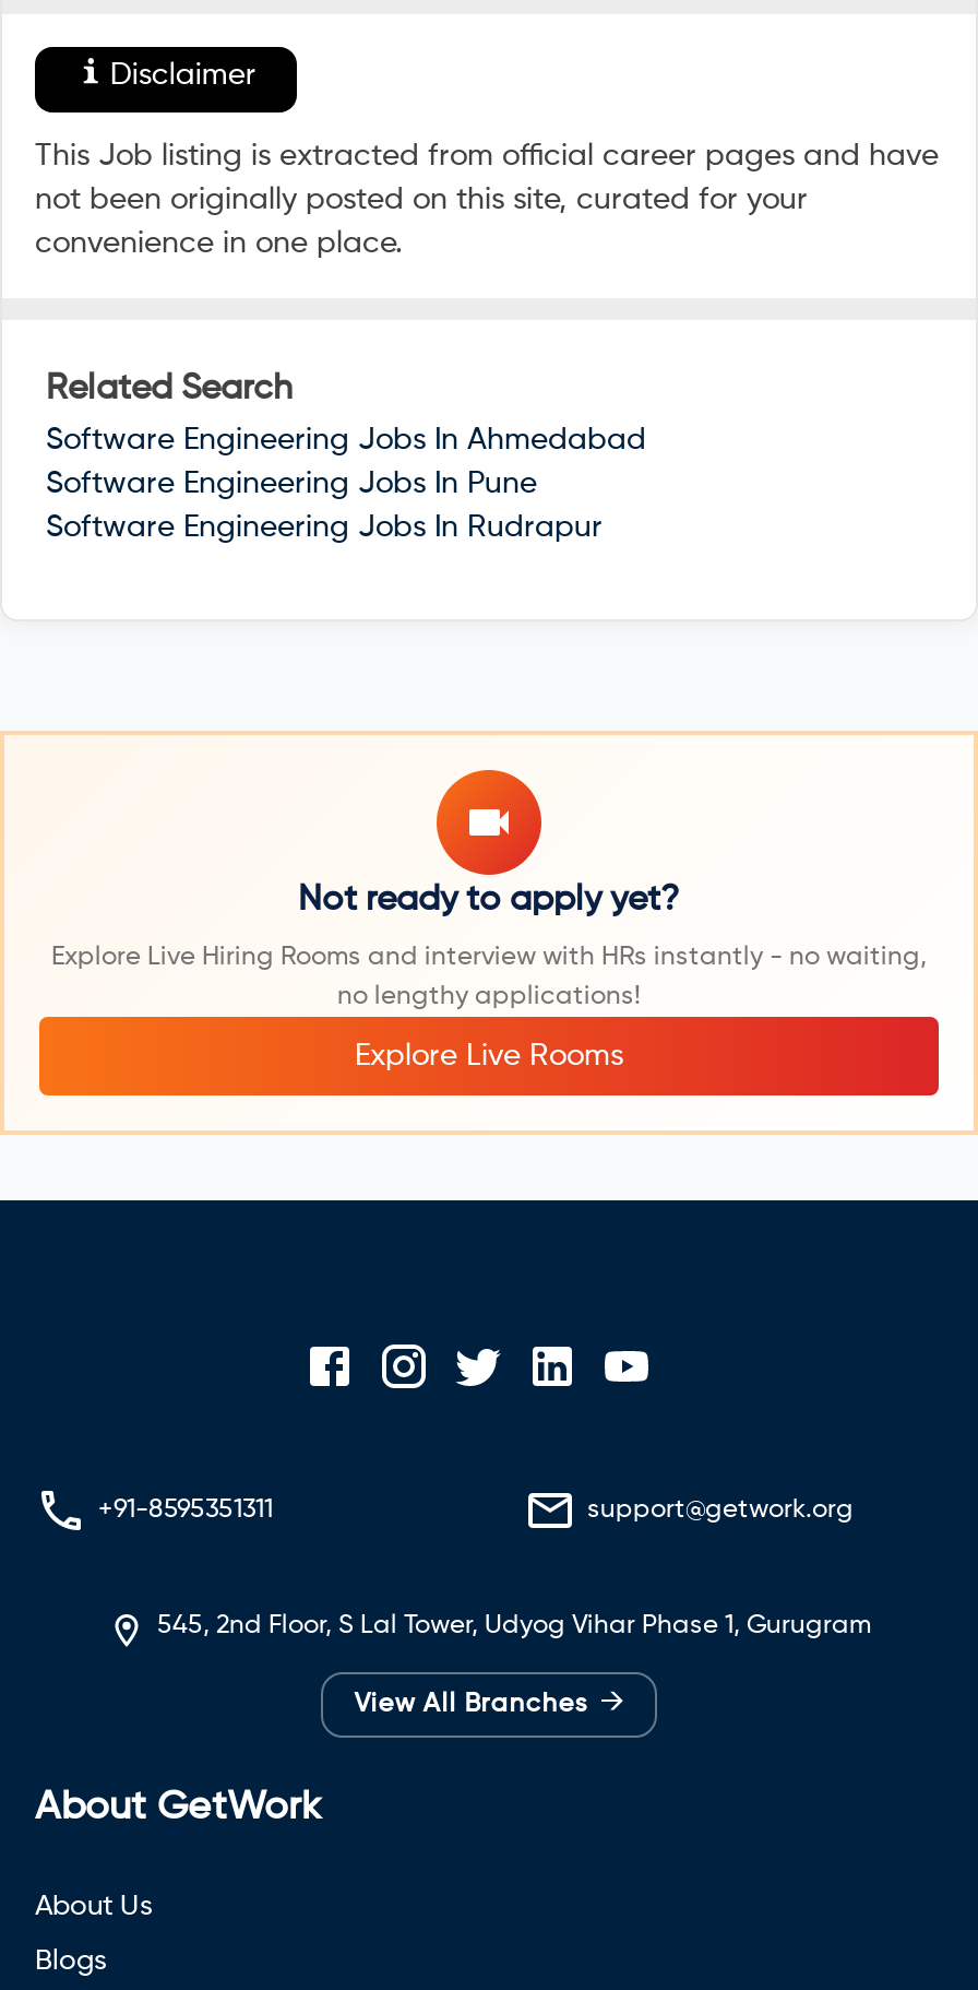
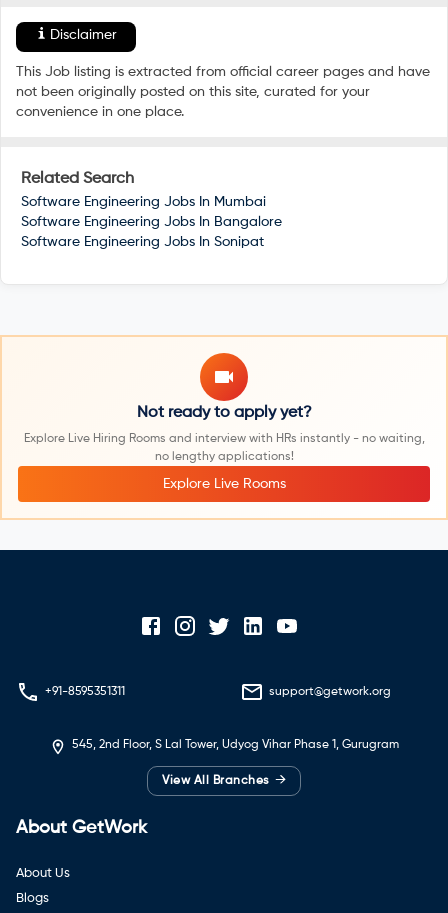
[46,424,646,455] Software Engineering Jobs In Ahmedabad -> [21,195,266,209] Software Engineering Jobs In Mumbai
[46,468,537,499] Software Engineering Jobs In Pune -> [21,215,282,229] Software Engineering Jobs In Bangalore
[46,512,603,542] Software Engineering Jobs In Rudrapur -> [21,235,264,249] Software Engineering Jobs In Sonipat

